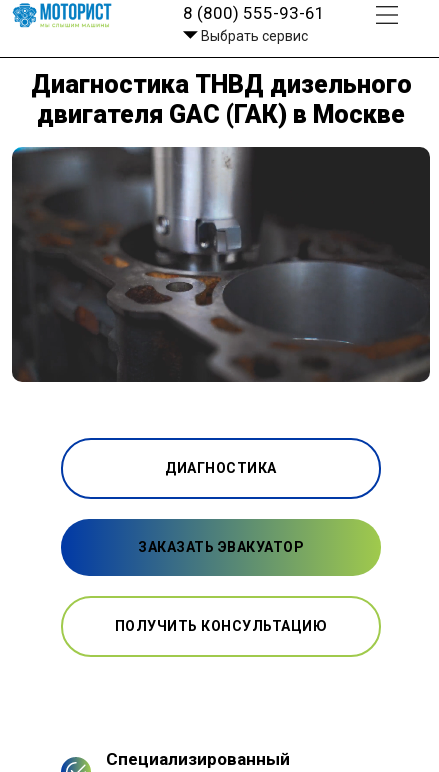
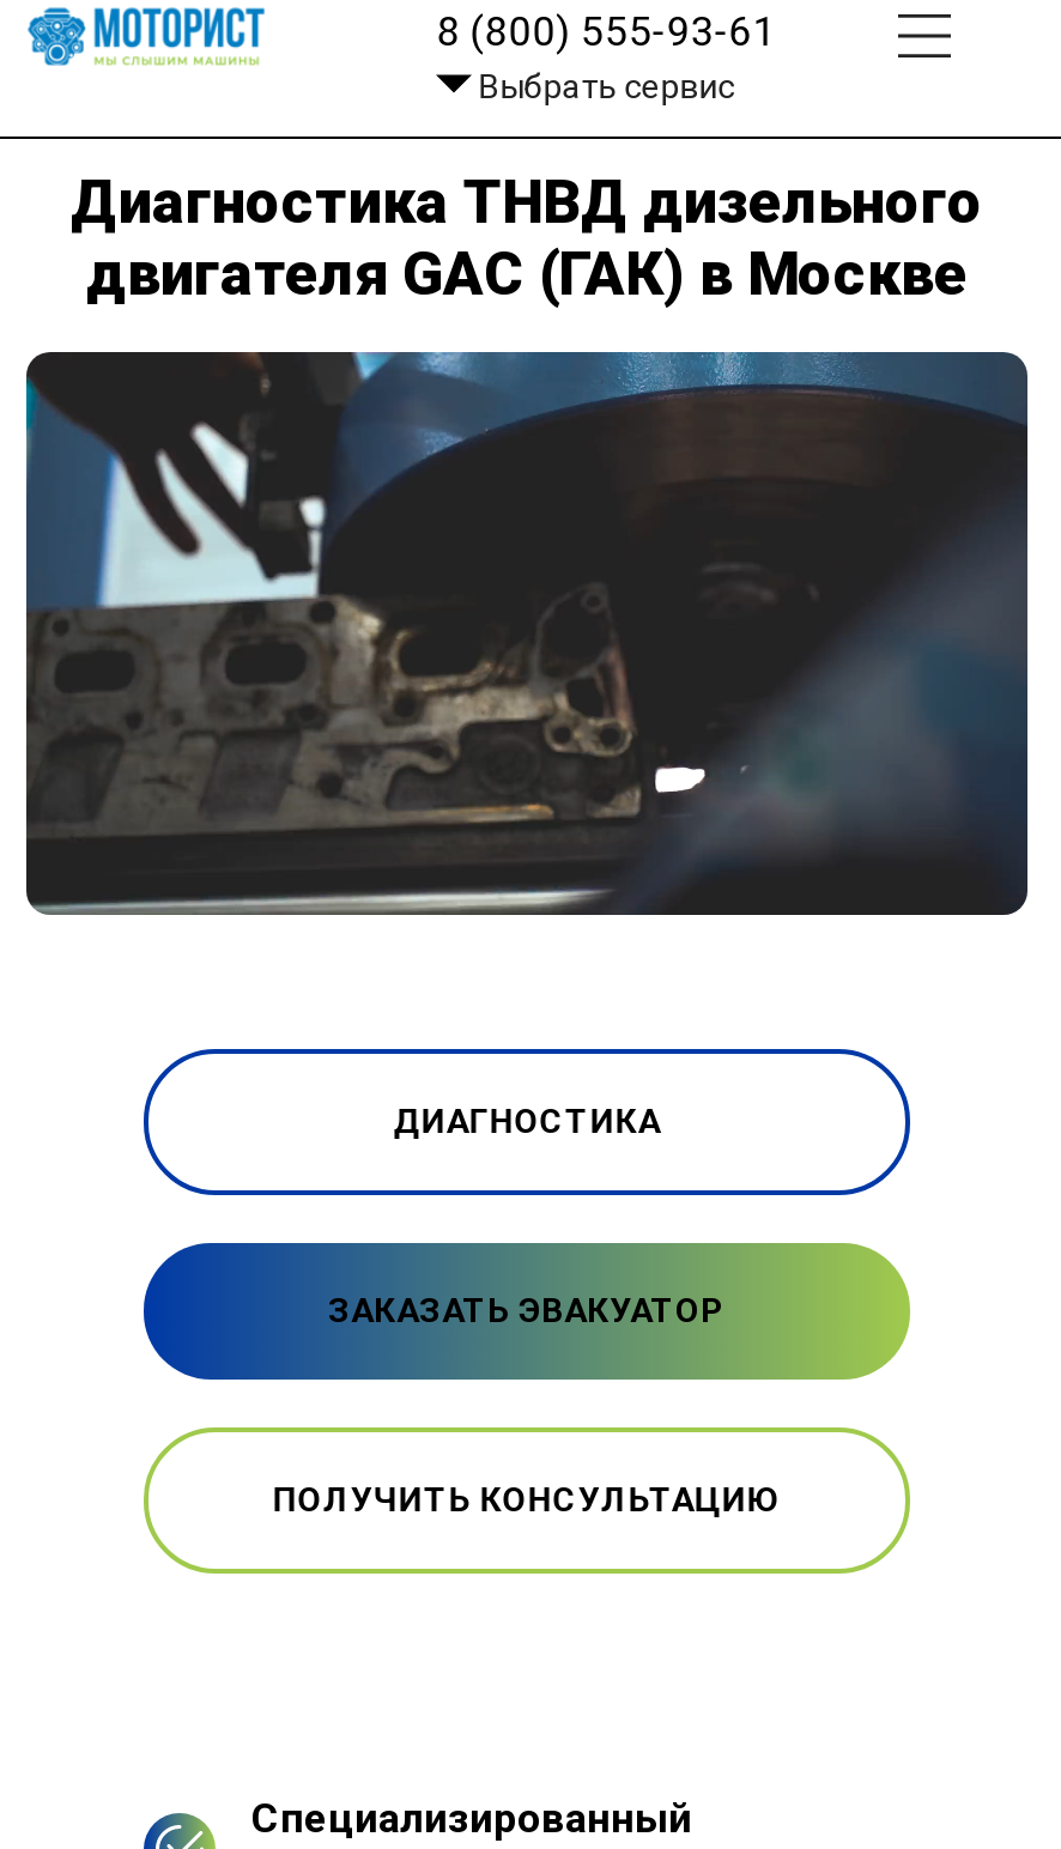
[11,146,430,382] [image] -> [24,350,1027,915] [image]

